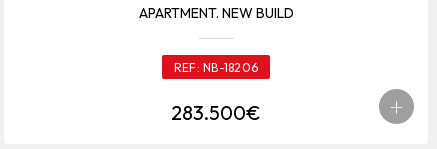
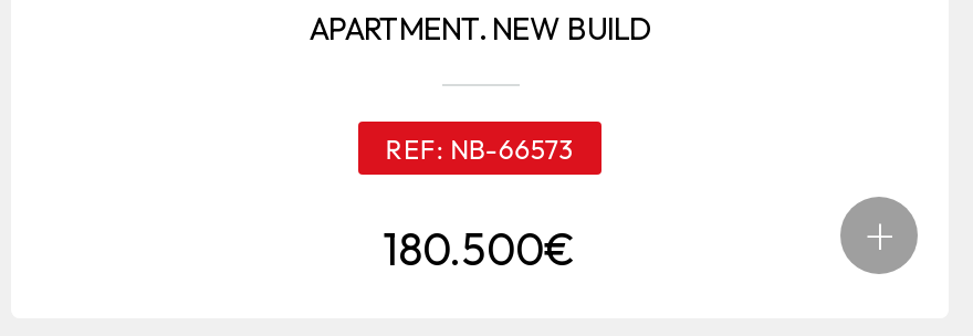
[174,60,258,75] REF: NB-18206 -> [385,133,574,166] REF: NB-66573
[171,100,261,125] 283.500€ -> [383,221,577,277] 180.500€

